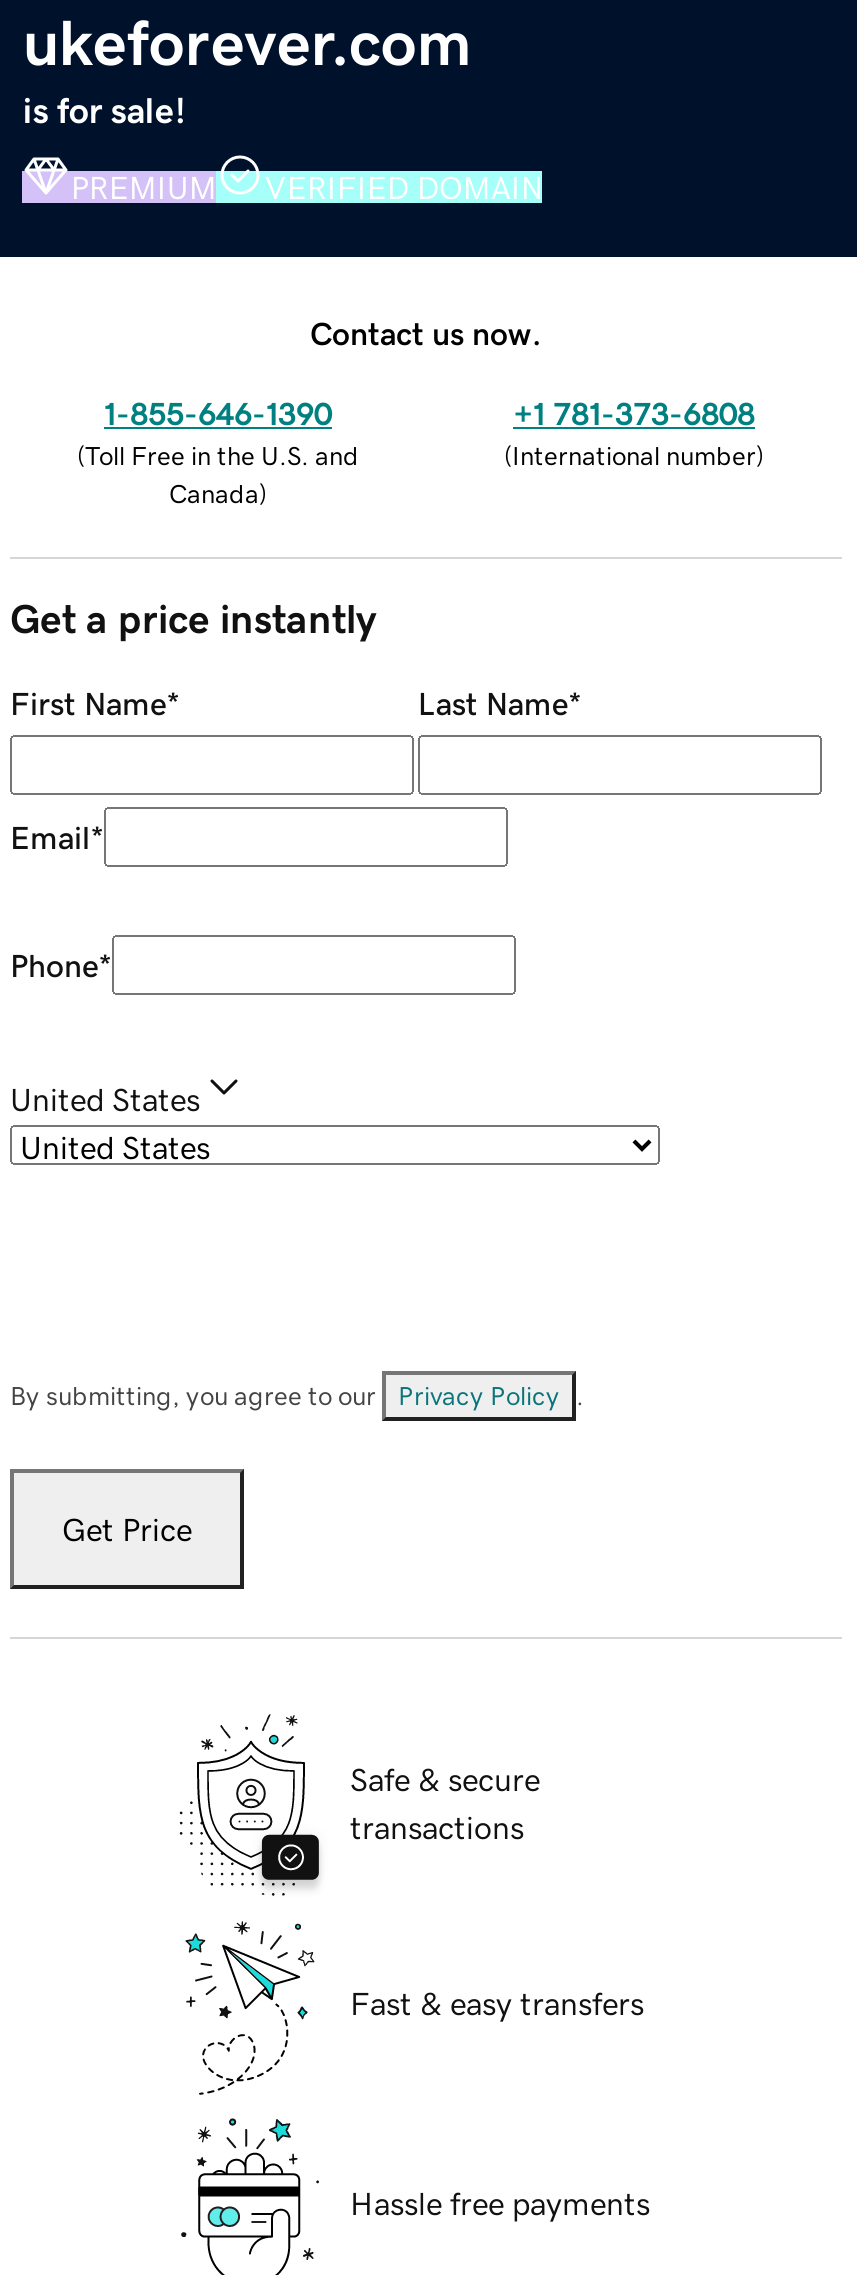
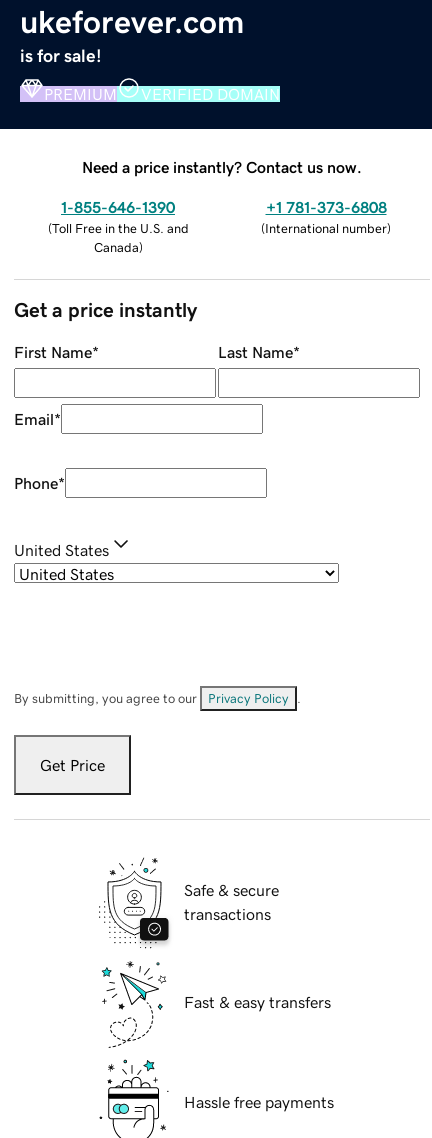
[310,316,542,348] Contact us now. -> [82,159,362,175] Need a price instantly? Contact us now.

